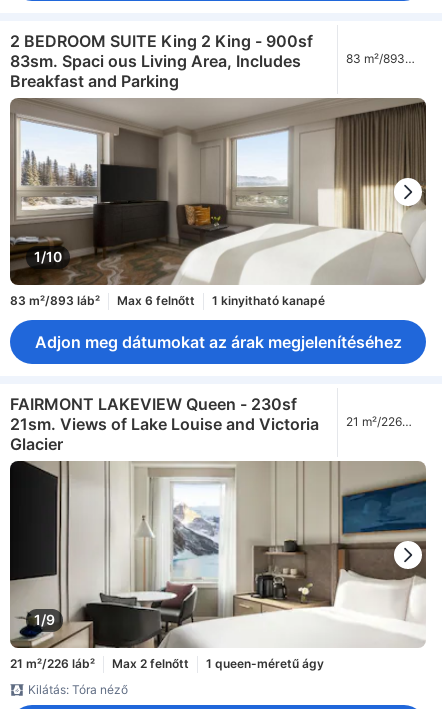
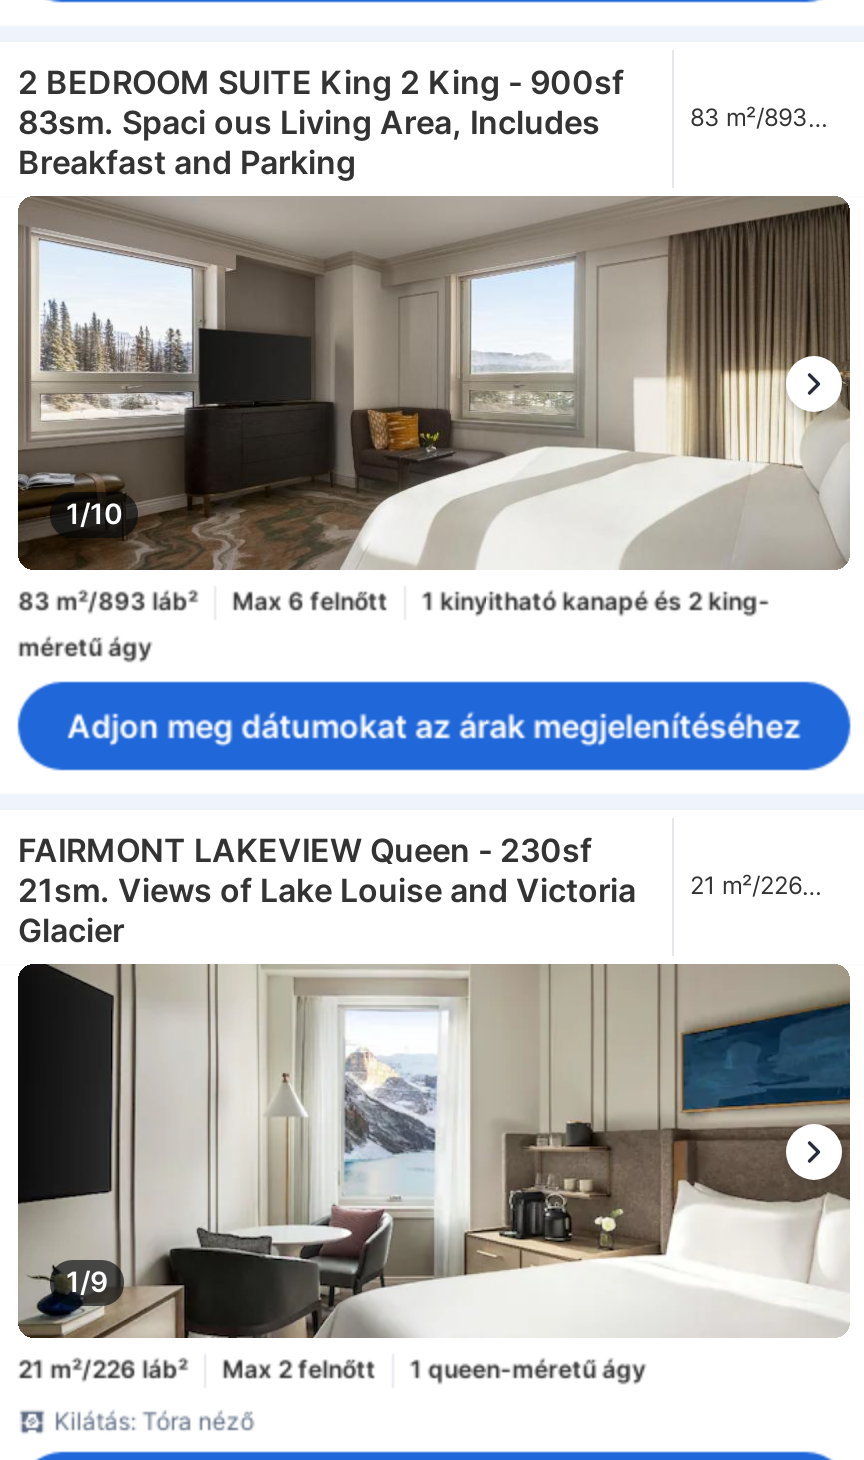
[212,293,325,308] 1 kinyitható kanapé -> [18,586,770,662] 1 kinyitható kanapé és 2 king- | méretű ágy

